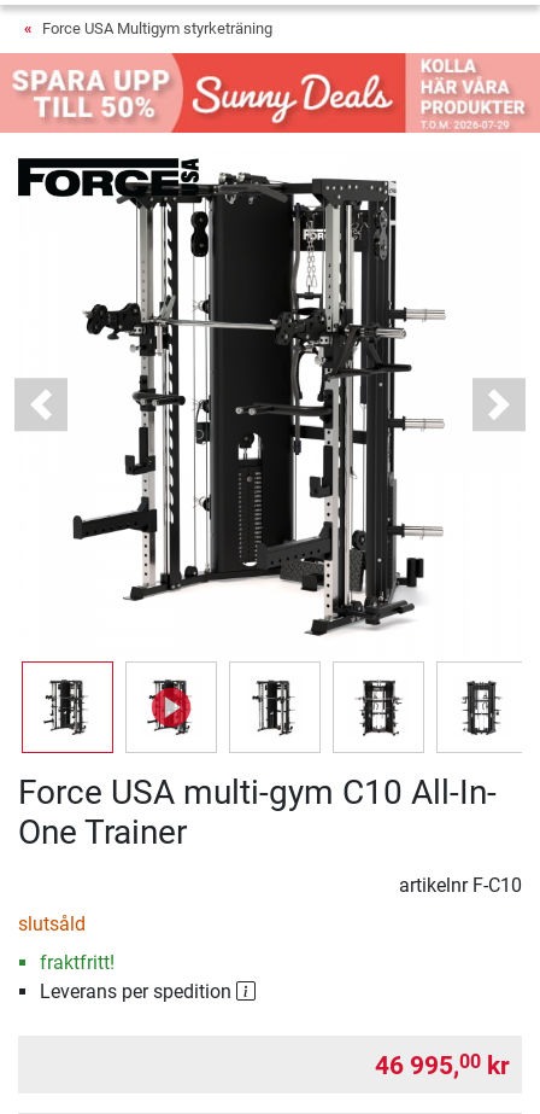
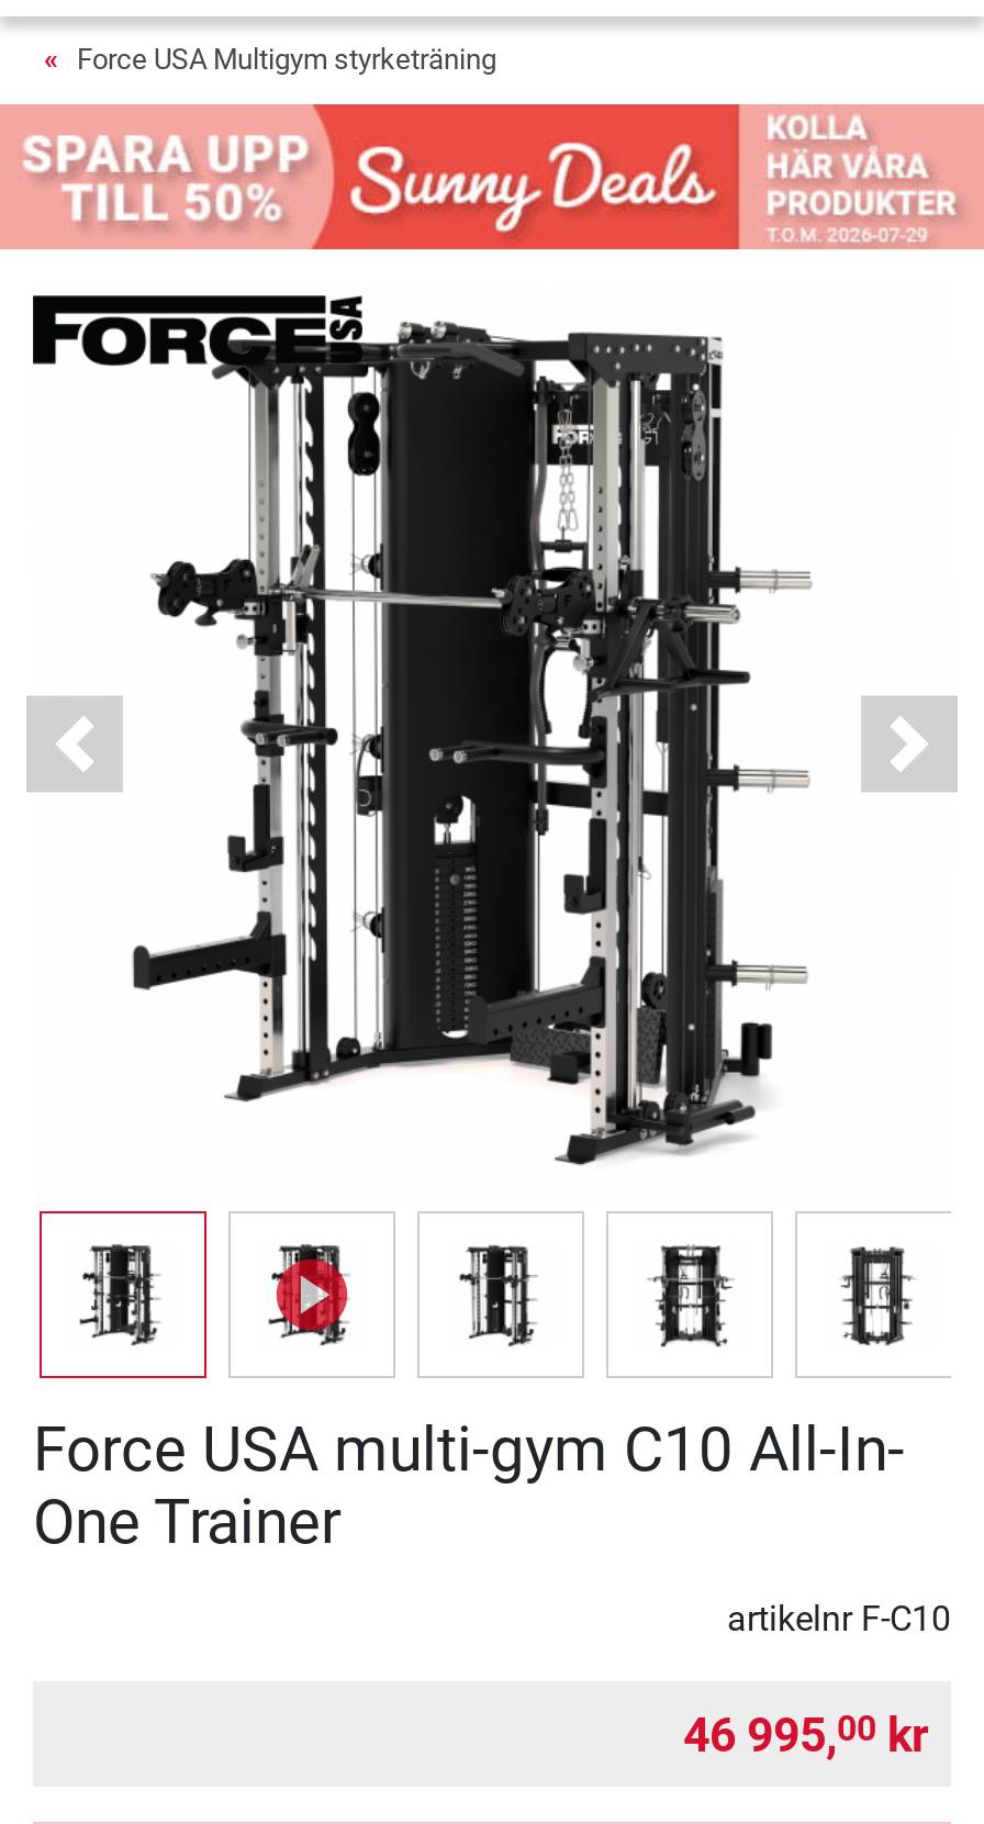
[18,912,236,1003] slutsåld | fraktfritt! | Leverans per spedition -> none

